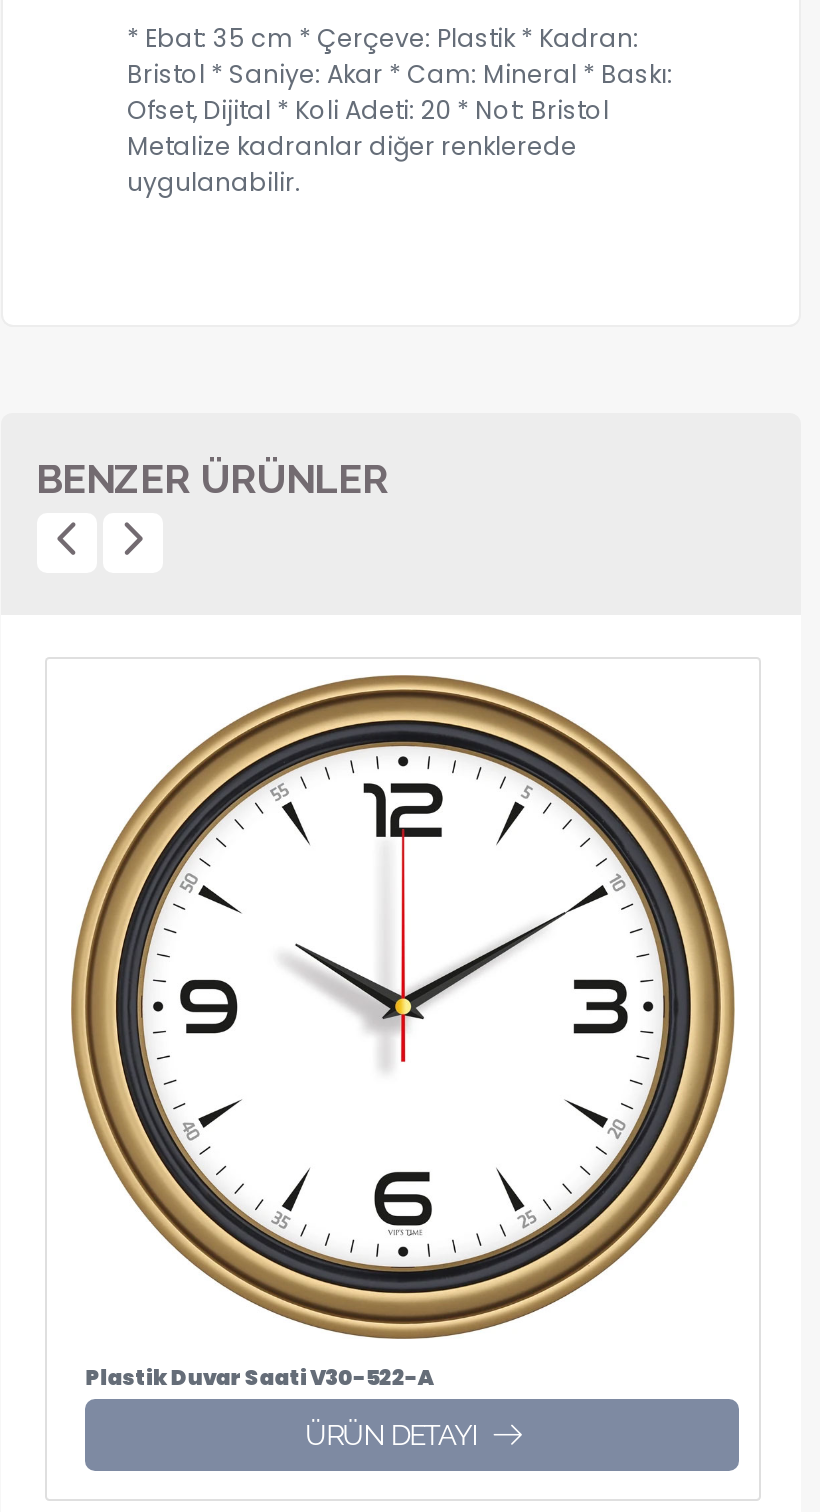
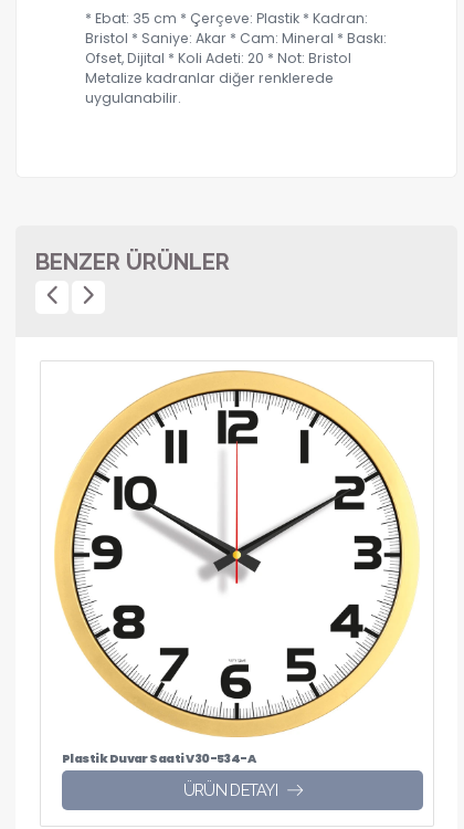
[71,675,737,1393] [image] | Plastik Duvar Saati V30-522-A -> [55,370,421,767] [image] | Plastik Duvar Saati V30-534-A

